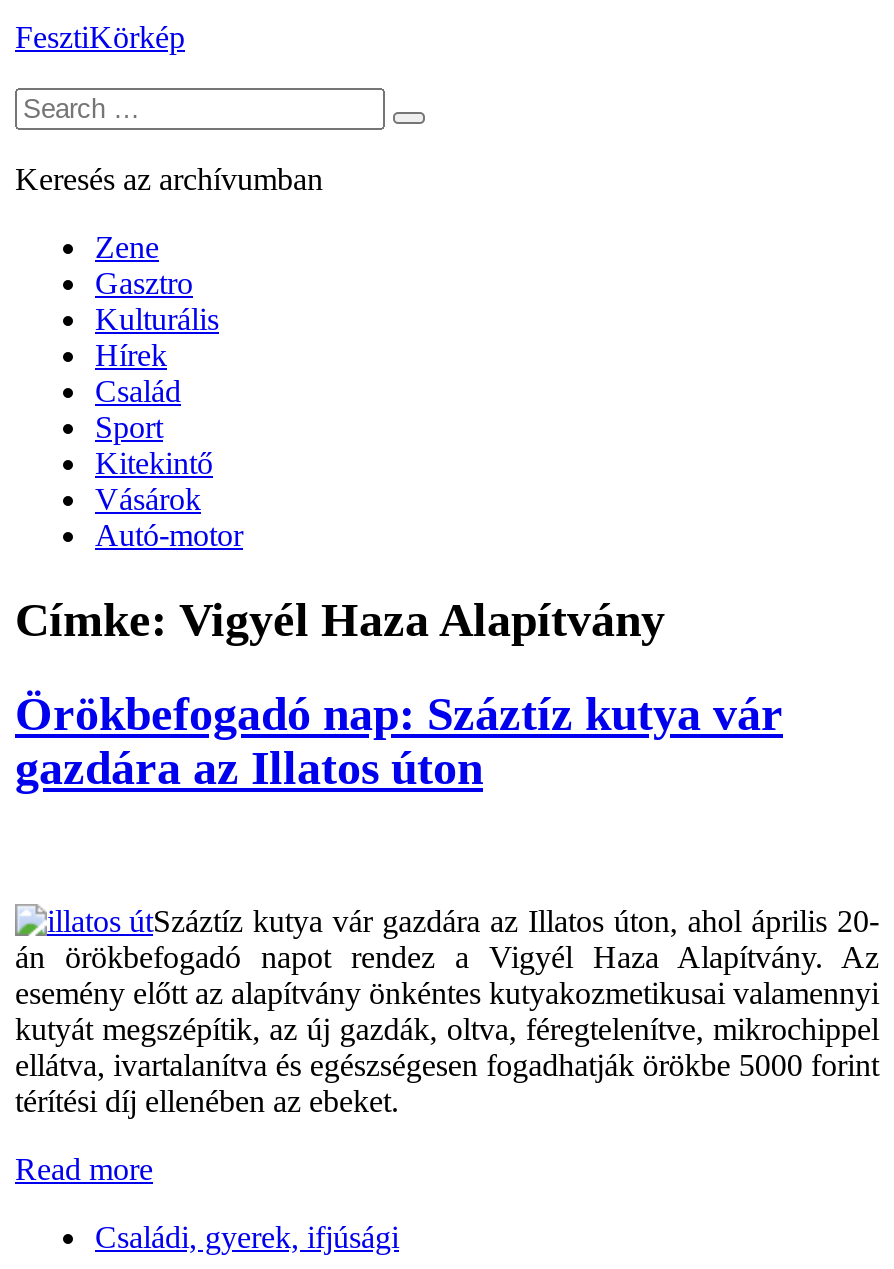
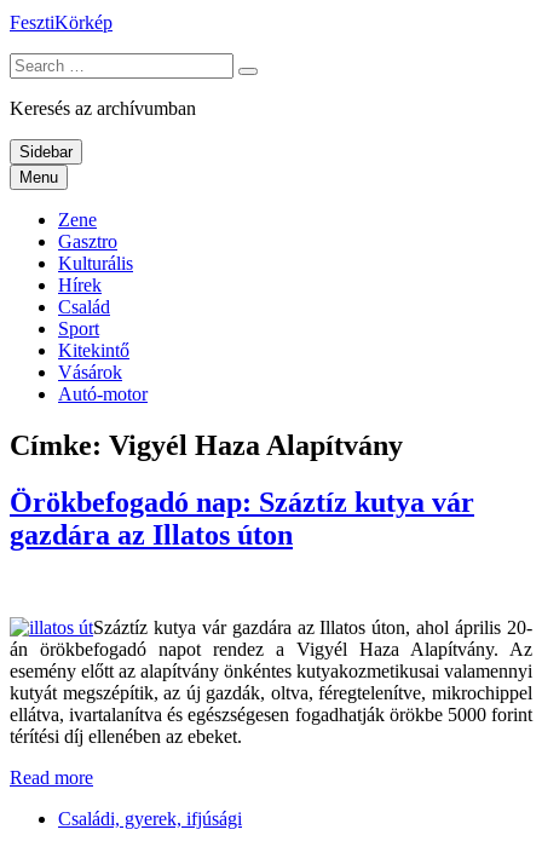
none -> [19,143,73,186] Sidebar | Menu

